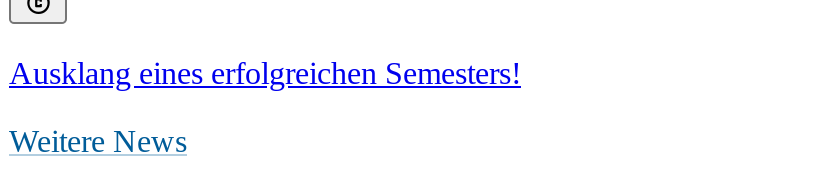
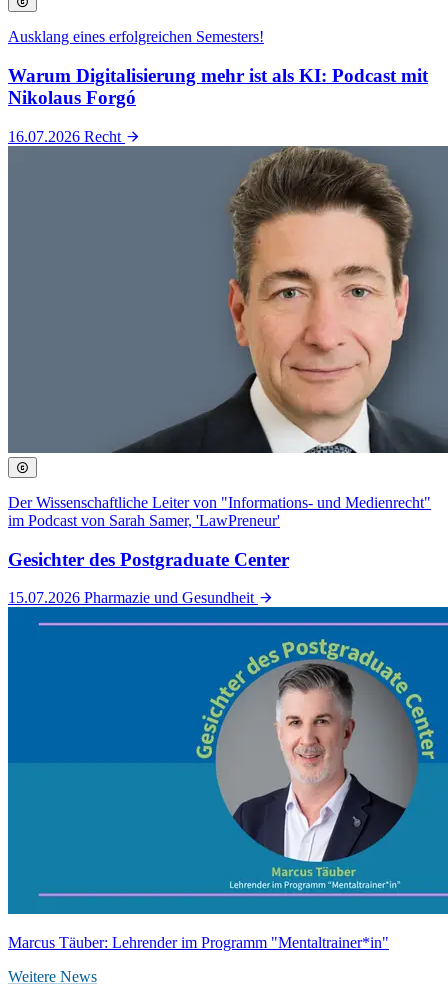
none -> [7,494,445,915] [image] | Der Wissenschaftliche Leiter von "Informations- und Medienrecht" | im Podcast von Sarah Samer, 'LawPreneur' | Gesichter des Postgraduate Center | 15.07.2026 Pharmazie und Gesundheit
none -> [8,65,445,479] [image] | Warum Digitalisierung mehr ist als KI: Podcast mit | Nikolaus Forgó | 16.07.2026 Recht
none -> [8,934,389,951] Marcus Täuber: Lehrender im Programm "Mentaltrainer*in"

